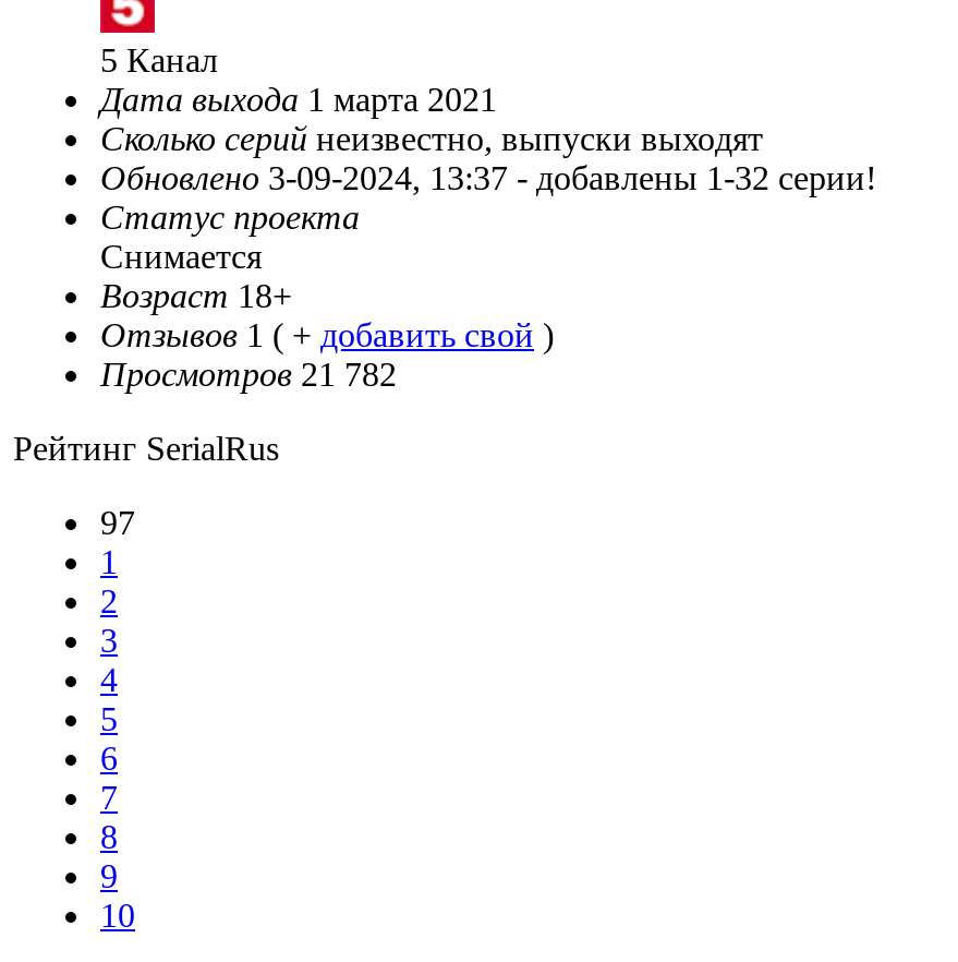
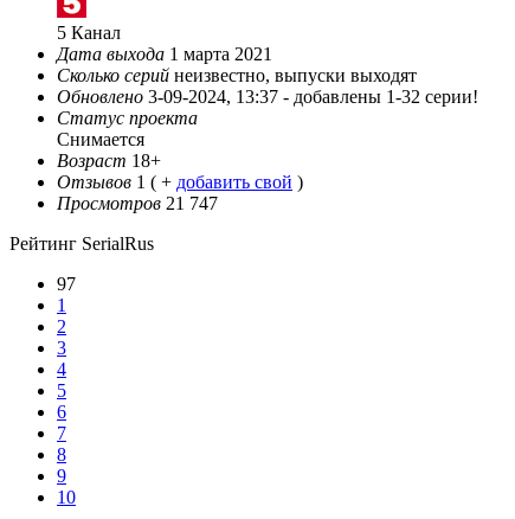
[100,357,397,394] Просмотров 21 782 -> [57,194,218,214] Просмотров 21 747

